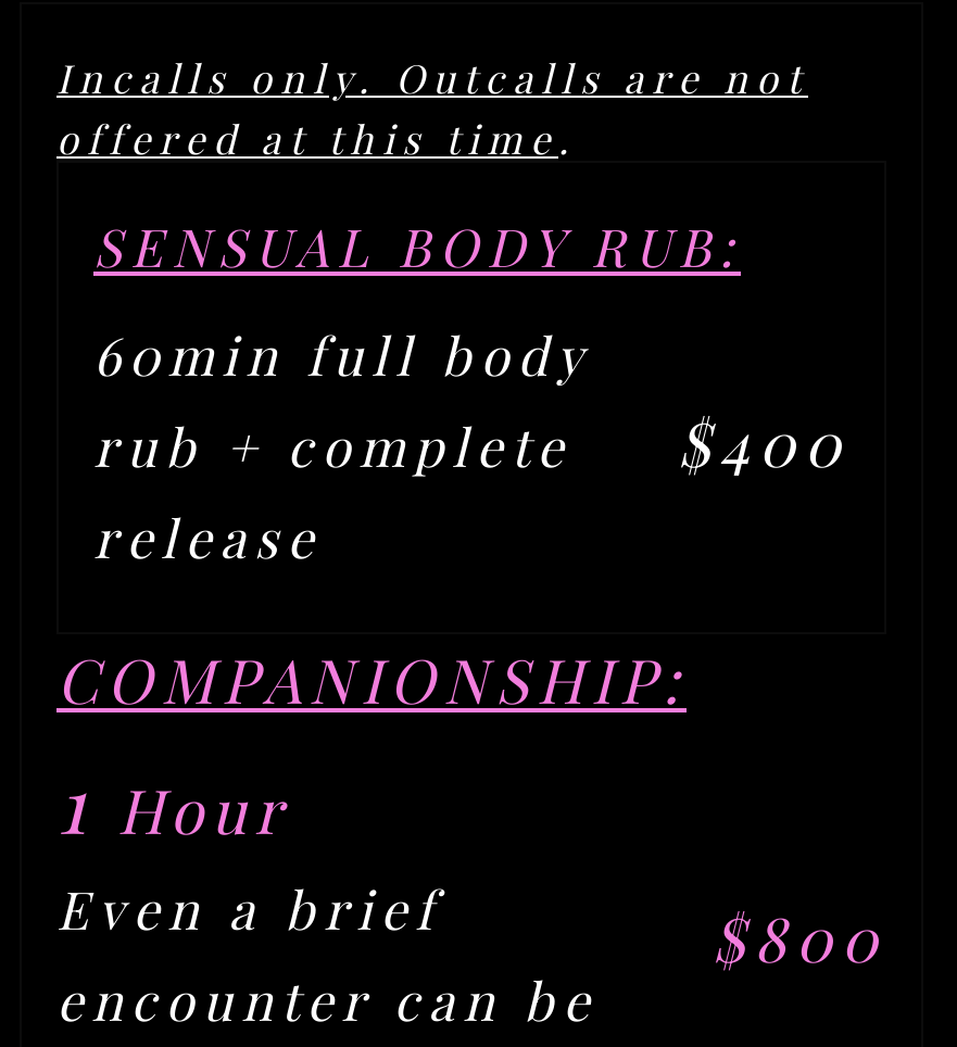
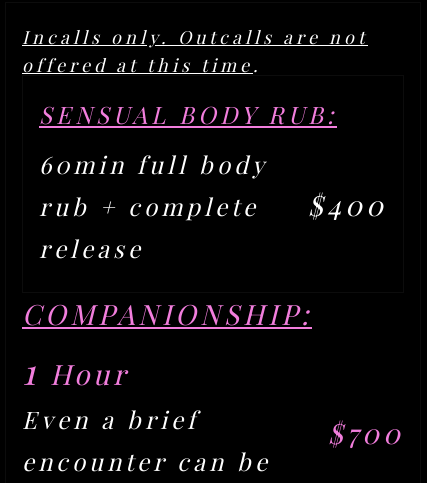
[713,897,886,977] $800 -> [328,414,404,451] $700

